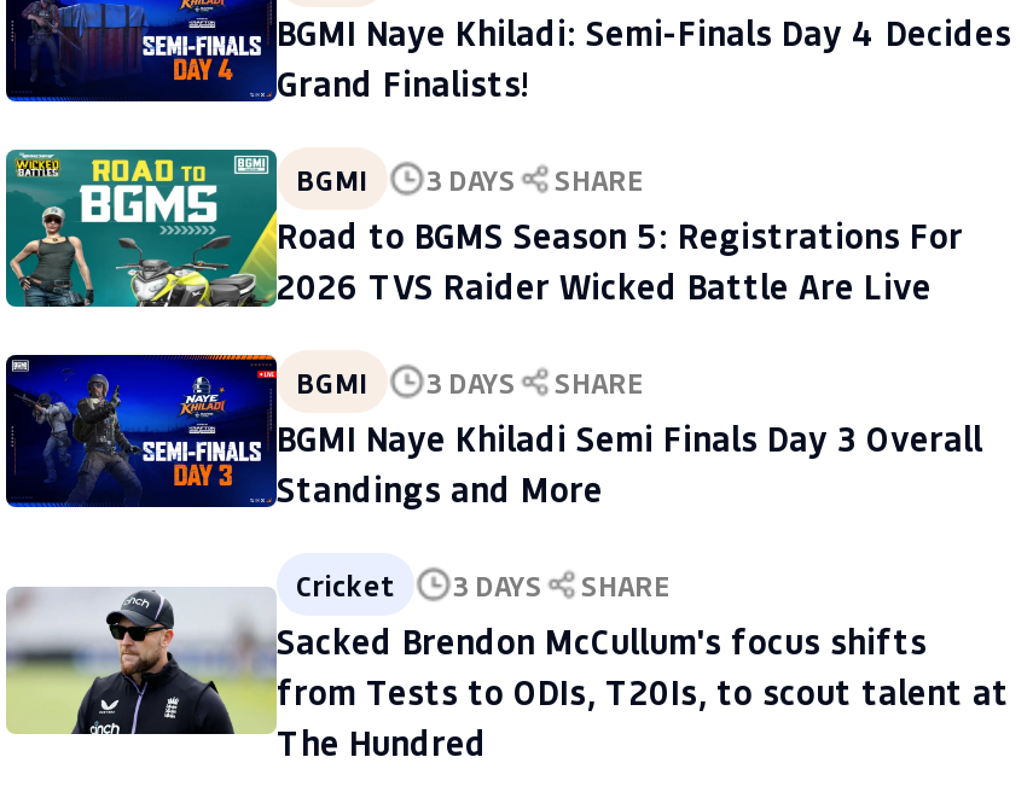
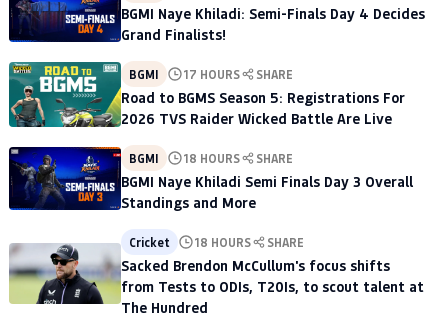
[296,159,644,198] BGMI 3 DAYS SHARE -> [129,66,293,82] BGMI 17 HOURS SHARE
[296,362,644,400] BGMI 3 DAYS SHARE -> [129,150,293,166] BGMI 18 HOURS SHARE
[296,565,671,603] Cricket 3 DAYS SHARE -> [129,234,304,250] Cricket 18 HOURS SHARE

